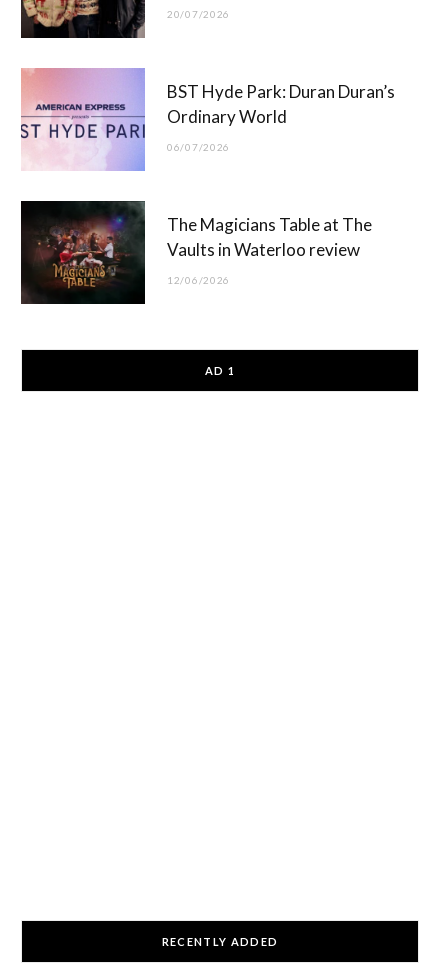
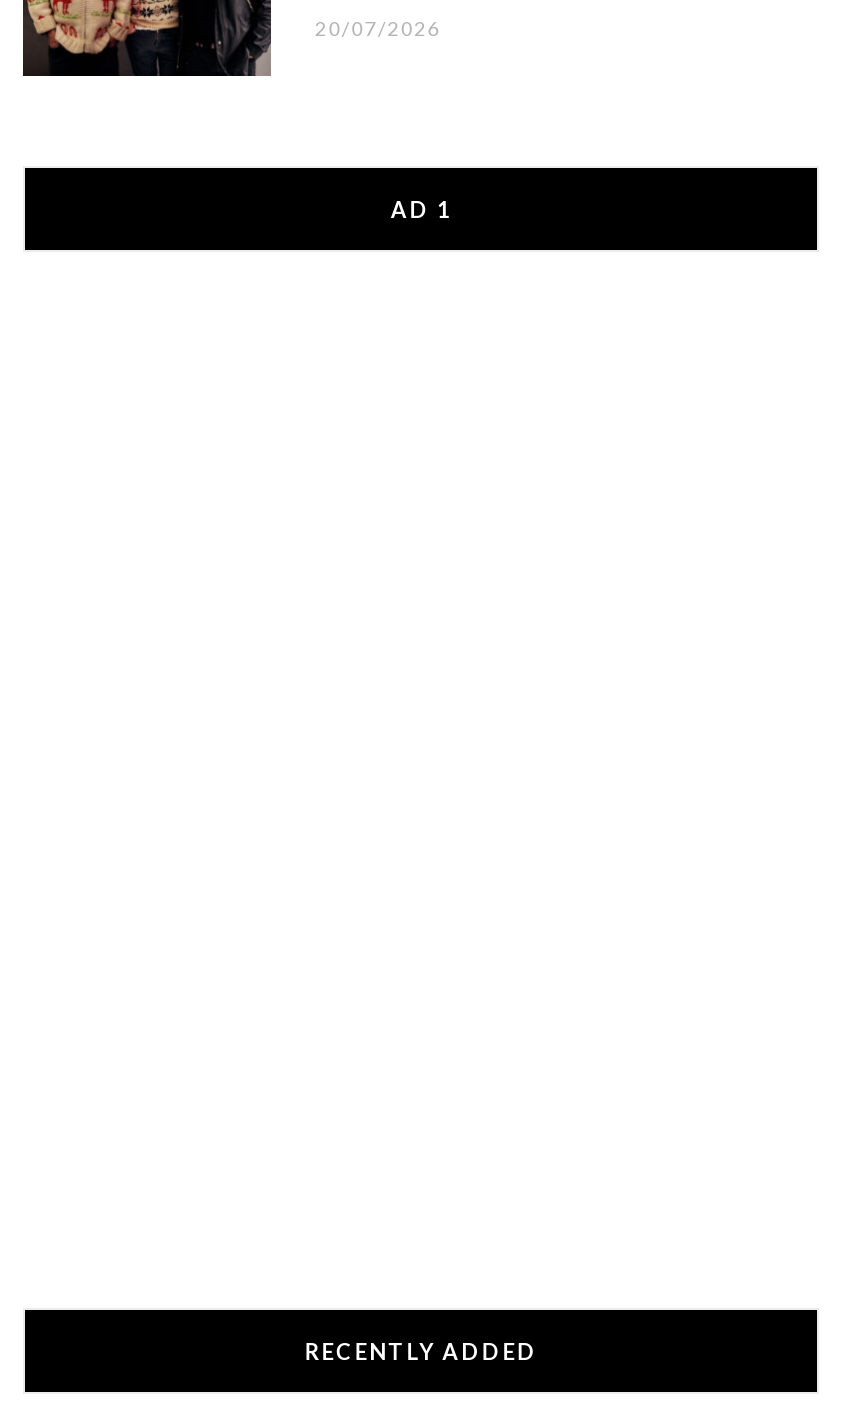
[21,67,395,172] [image] | BST Hyde Park: Duran Duran’s | Ordinary World | 06/07/2026 -> none
[22,200,372,304] [image] | The Magicians Table at The | Vaults in Waterloo review | 12/06/2026 -> none

